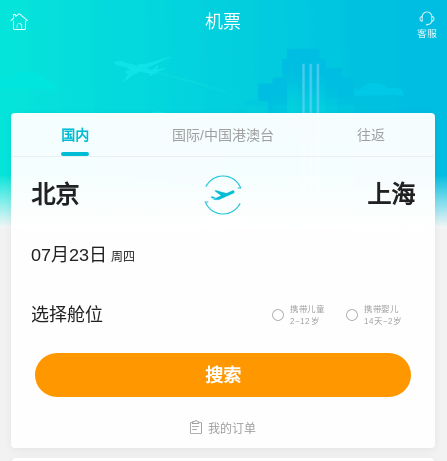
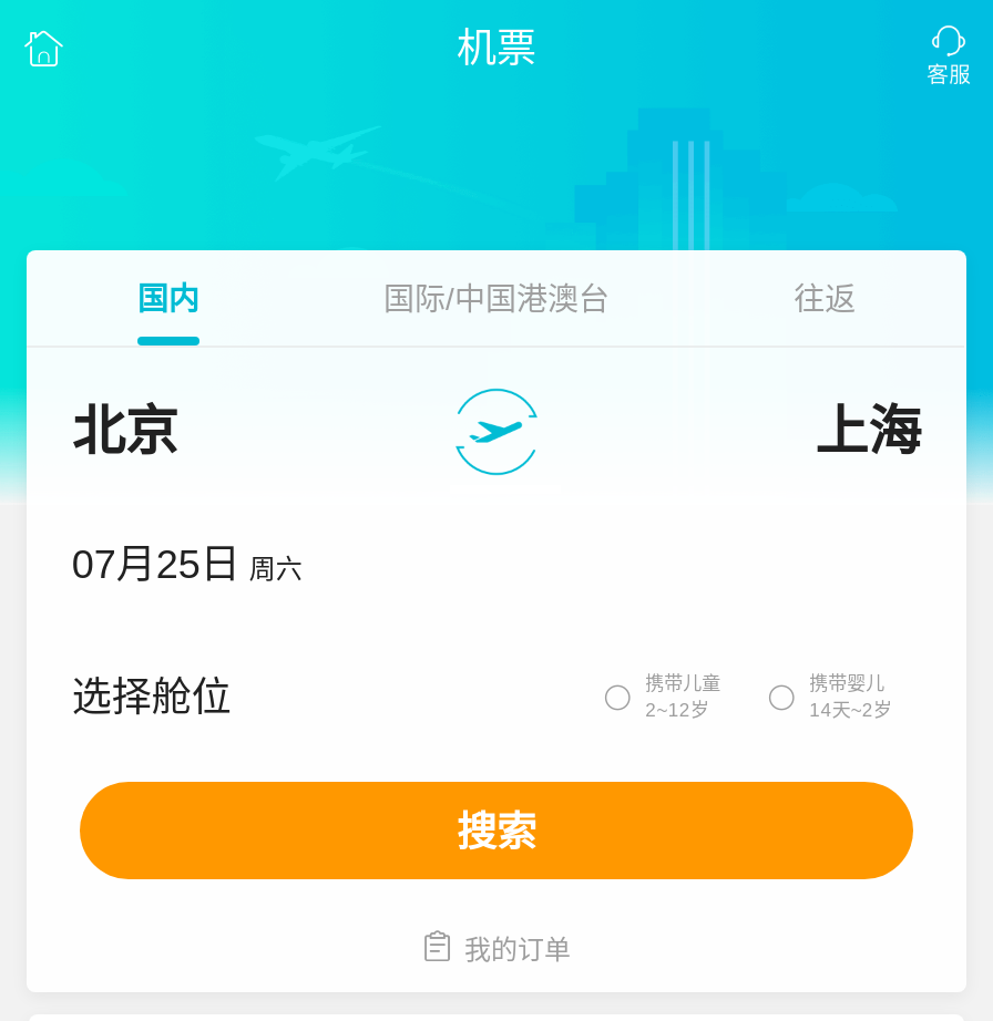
[31,245,135,265] 07月23日 周四 -> [72,543,302,587] 07月25日 周六

